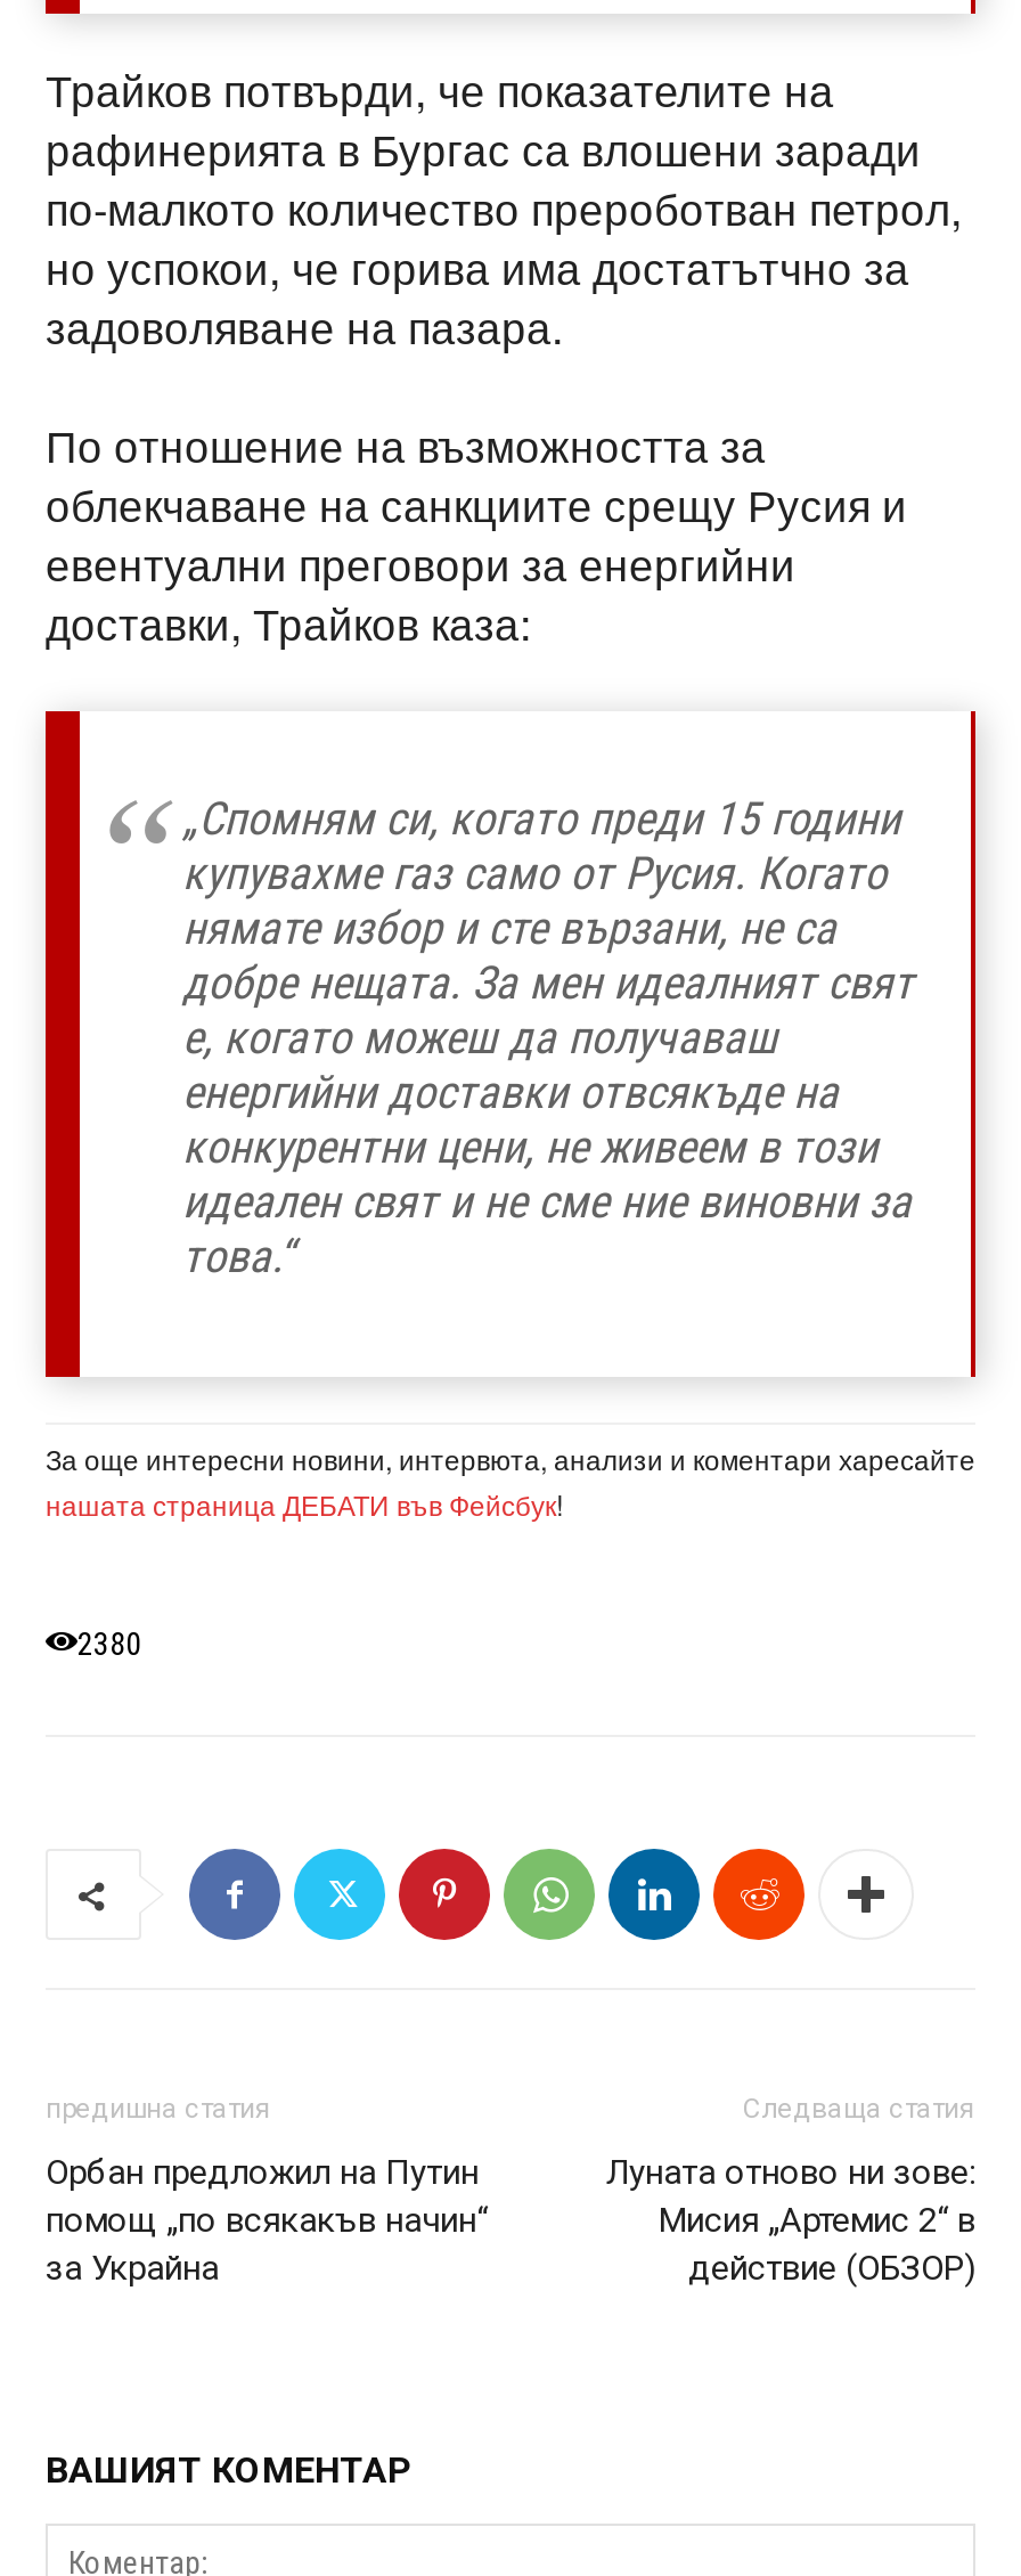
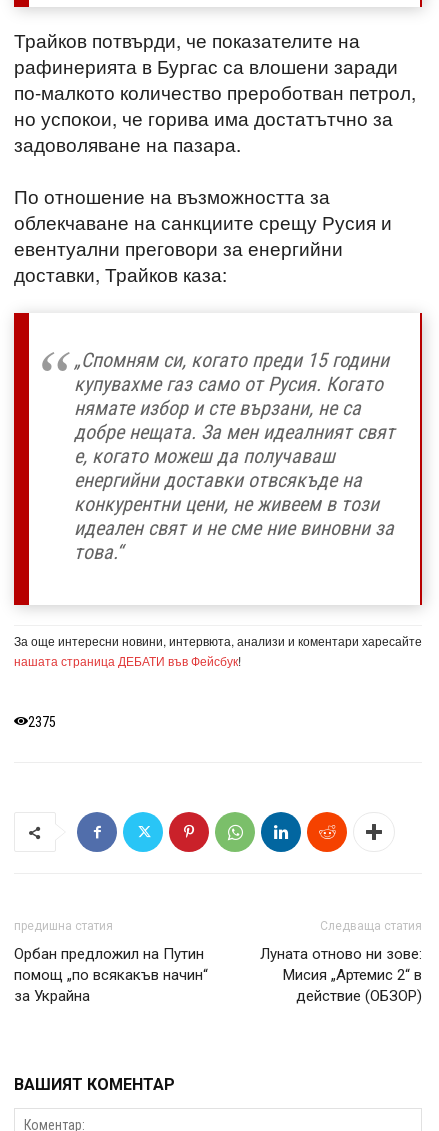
[77,1626,141,1663] 2380 -> [28,714,56,730] 2375

